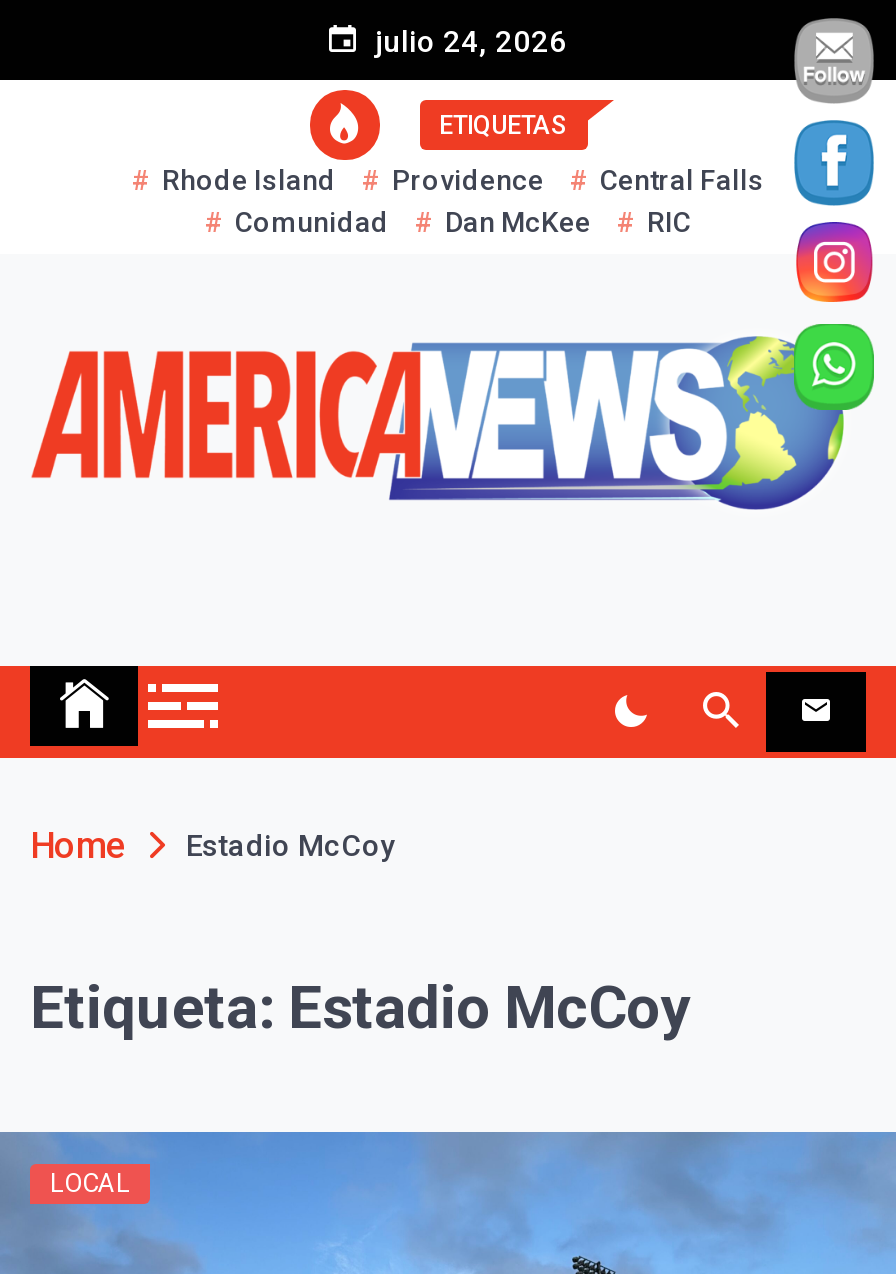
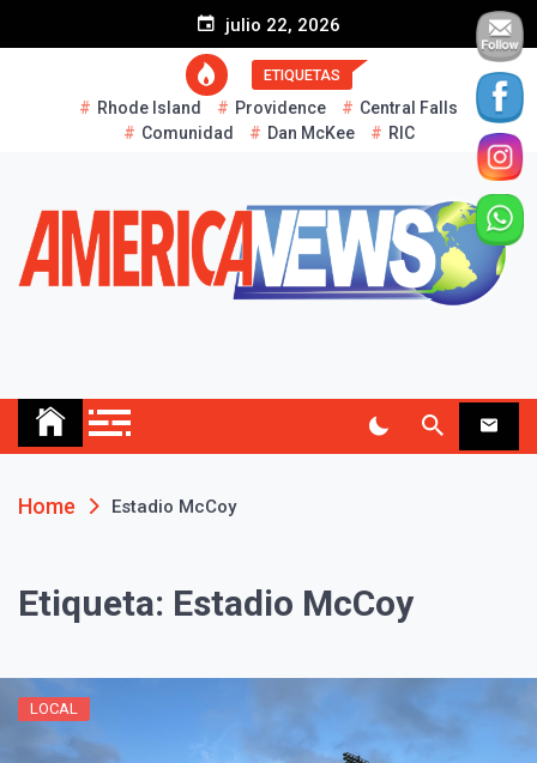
[367,24,567,60] julio 24, 2026 -> [220,14,340,36] julio 22, 2026

